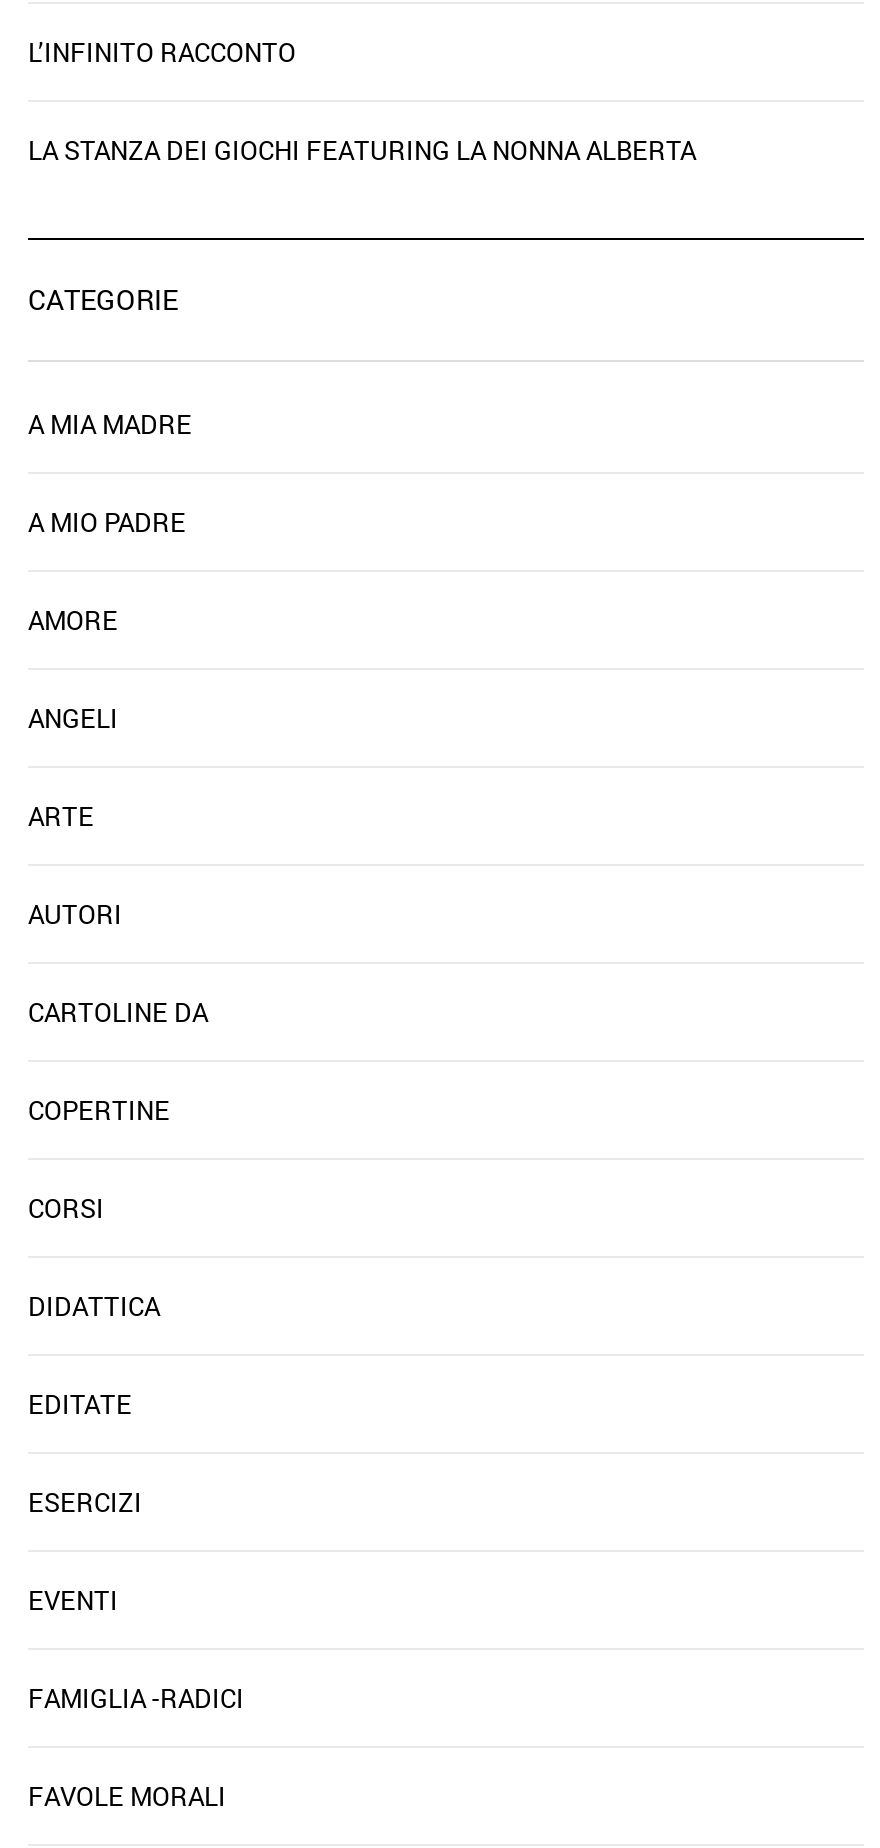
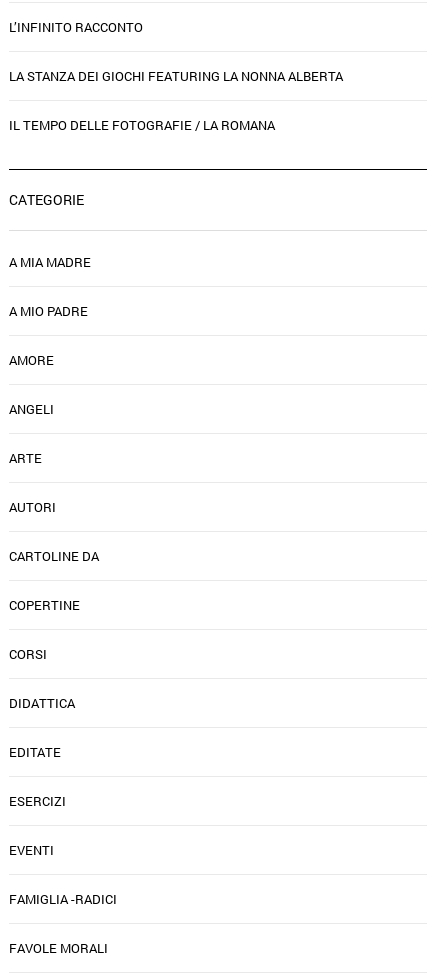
none -> [9,116,275,134] IL TEMPO DELLE FOTOGRAFIE / LA ROMANA

